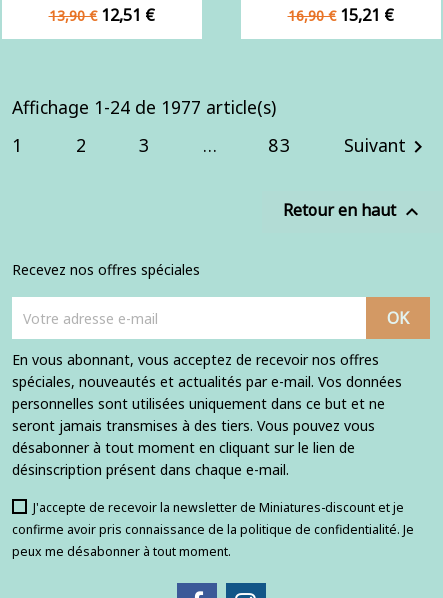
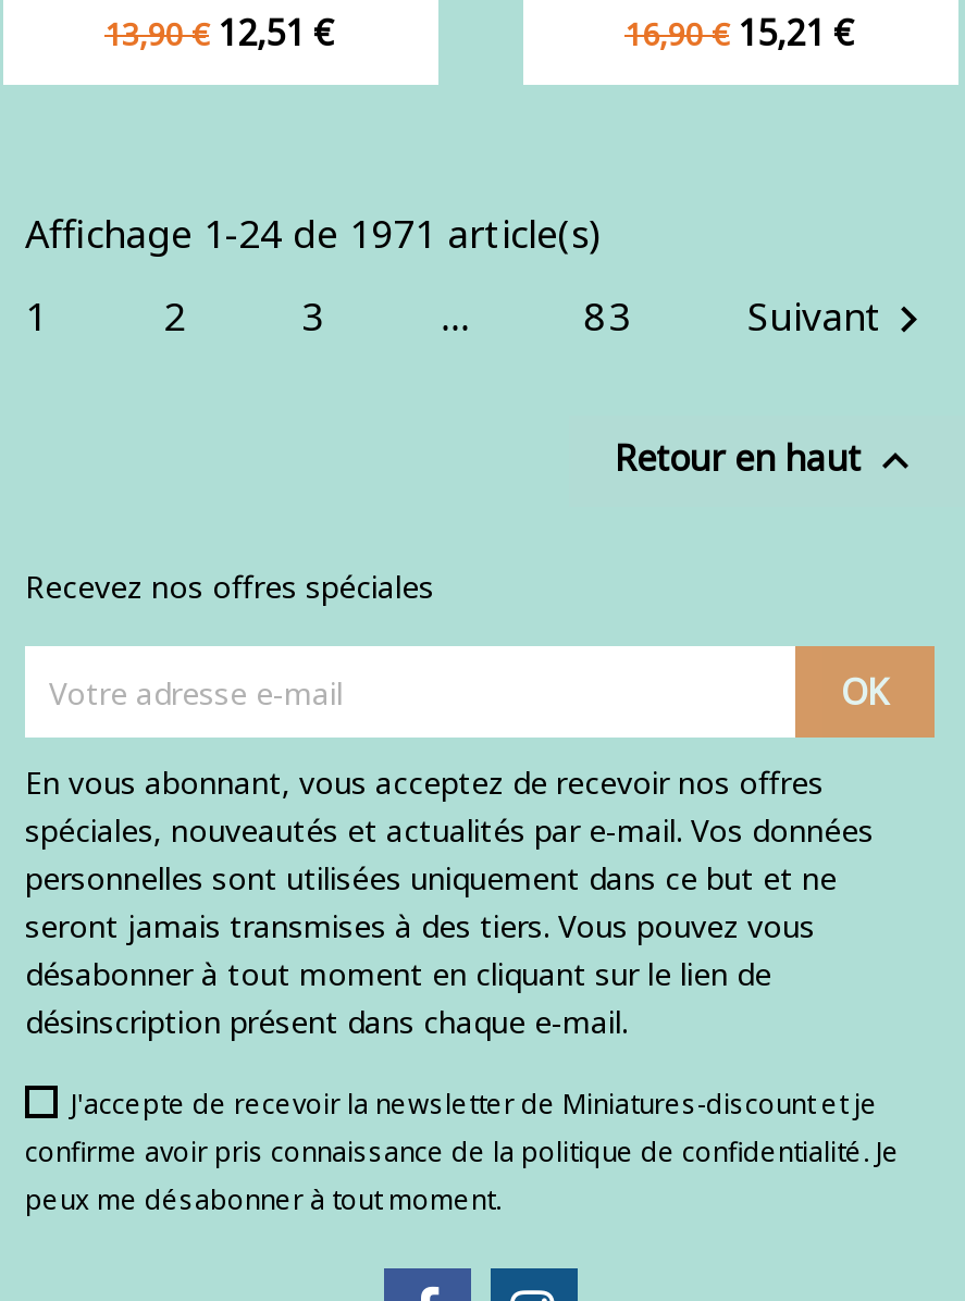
[12,95,276,119] Affichage 1-24 de 1977 article(s) -> [25,207,599,259] Affichage 1-24 de 1971 article(s)

